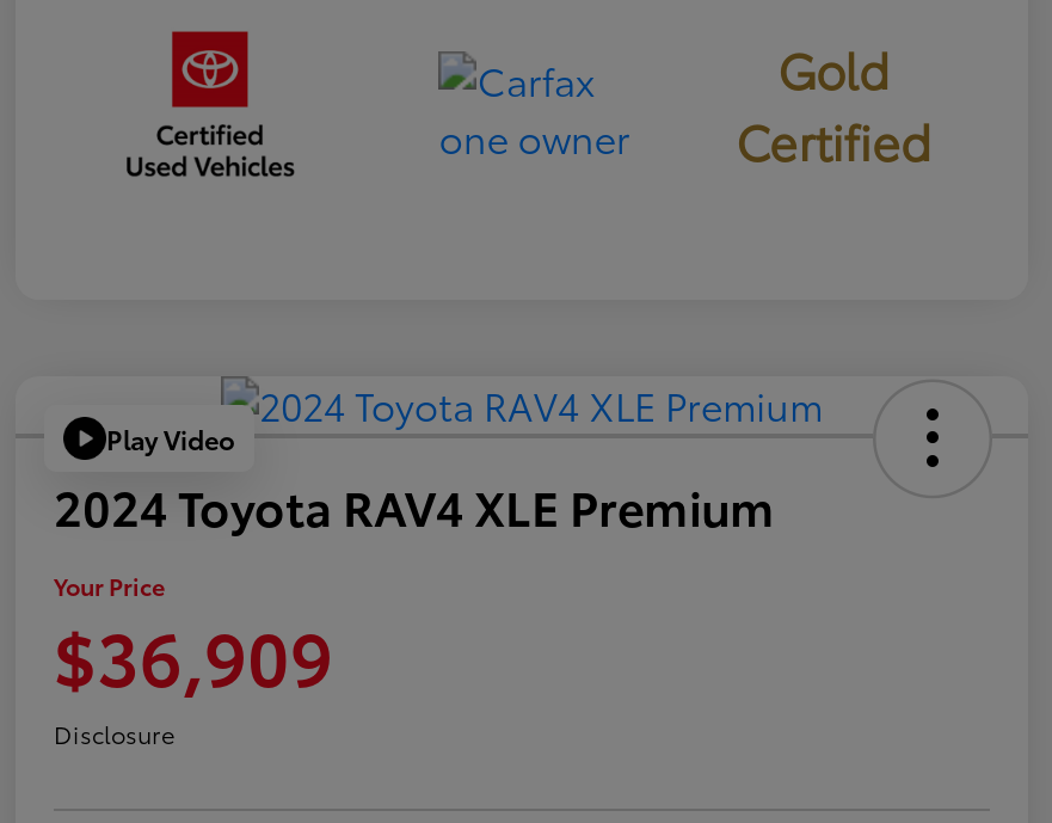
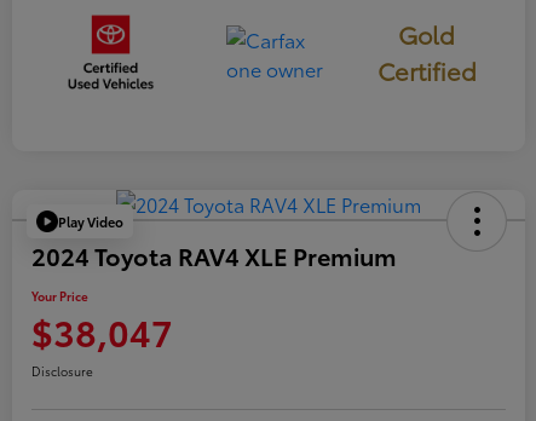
[54,603,333,706] $36,909 -> [31,305,173,357] $38,047

